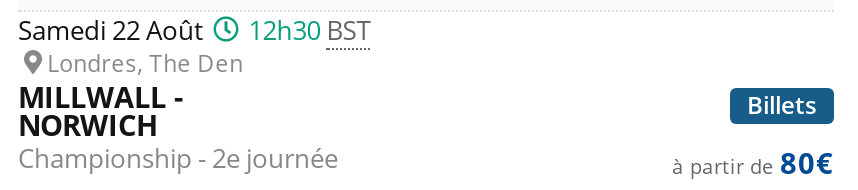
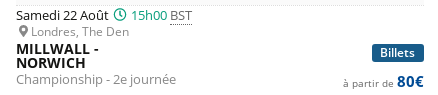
[18,11,370,47] Samedi 22 Août 12h30 BST -> [16,6,192,24] Samedi 22 Août 15h00 BST

